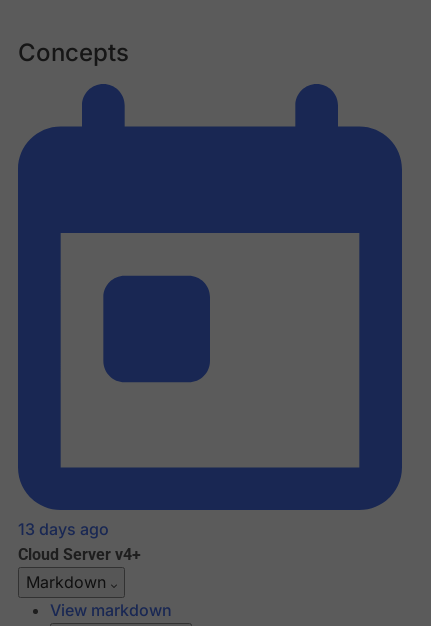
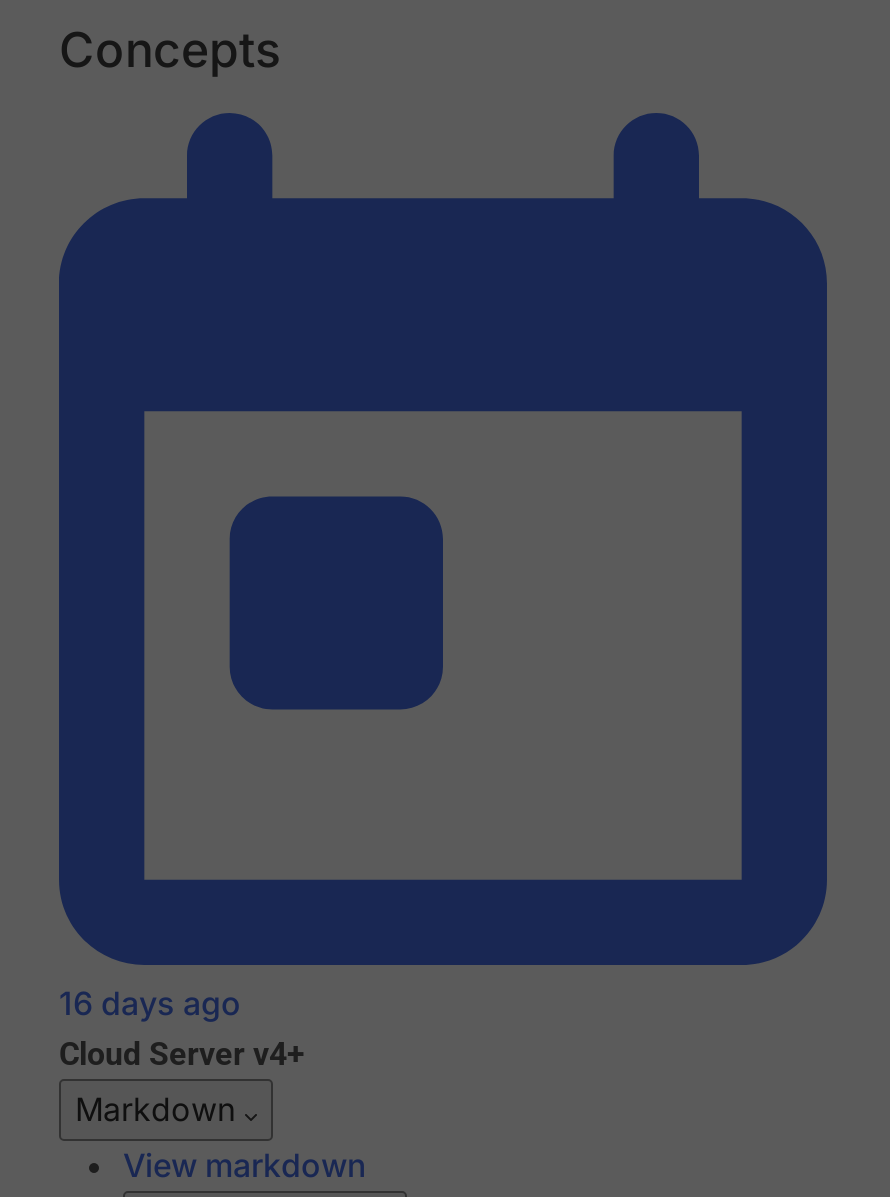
[18,519,109,539] 13 days ago -> [59,984,241,1024] 16 days ago

